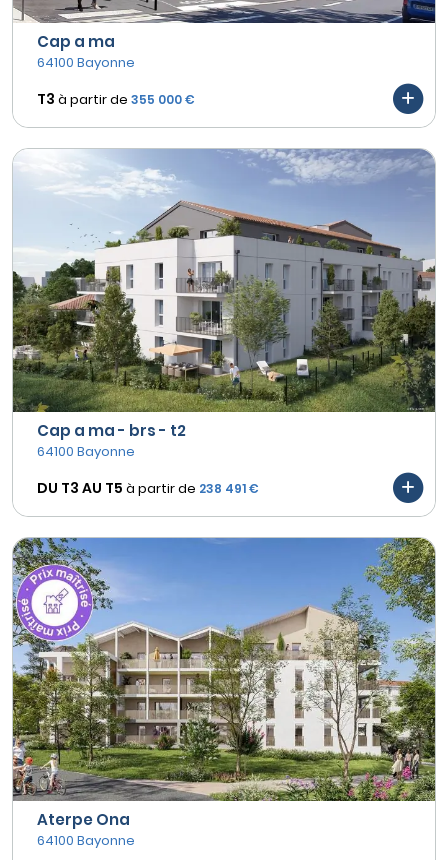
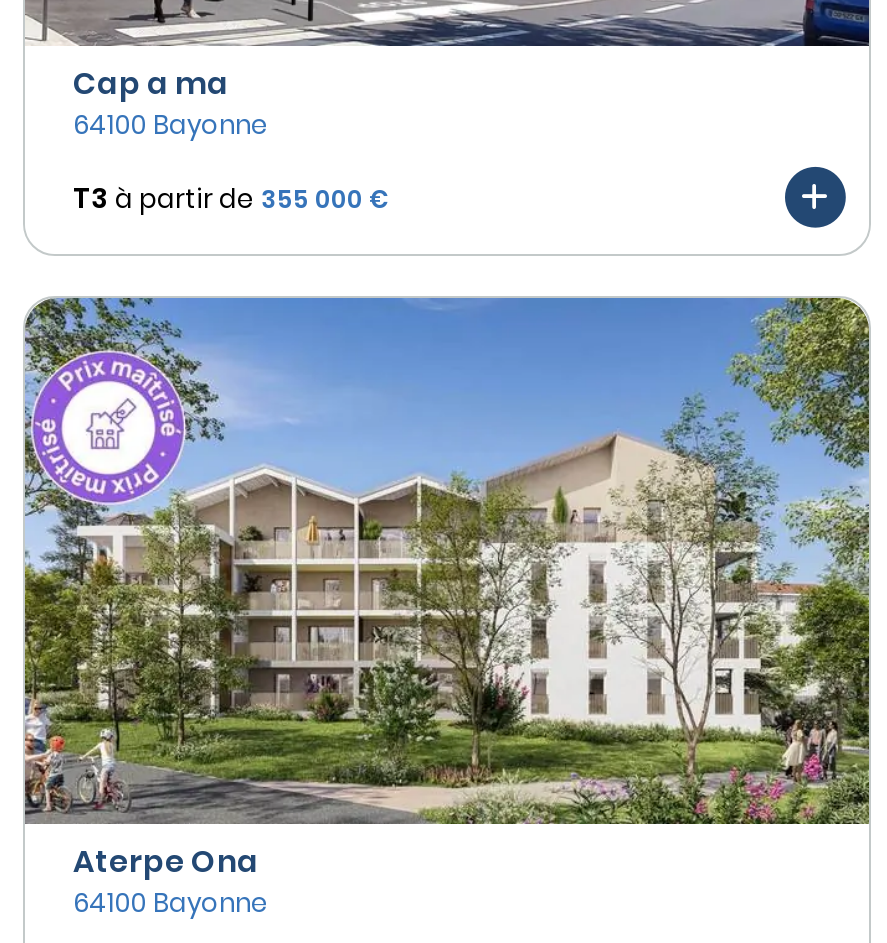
[13,148,436,498] [image] | Cap a ma - brs - t2 | 64100 Bayonne | DU T3 AU T5 à partir de 238 491 € -> none

